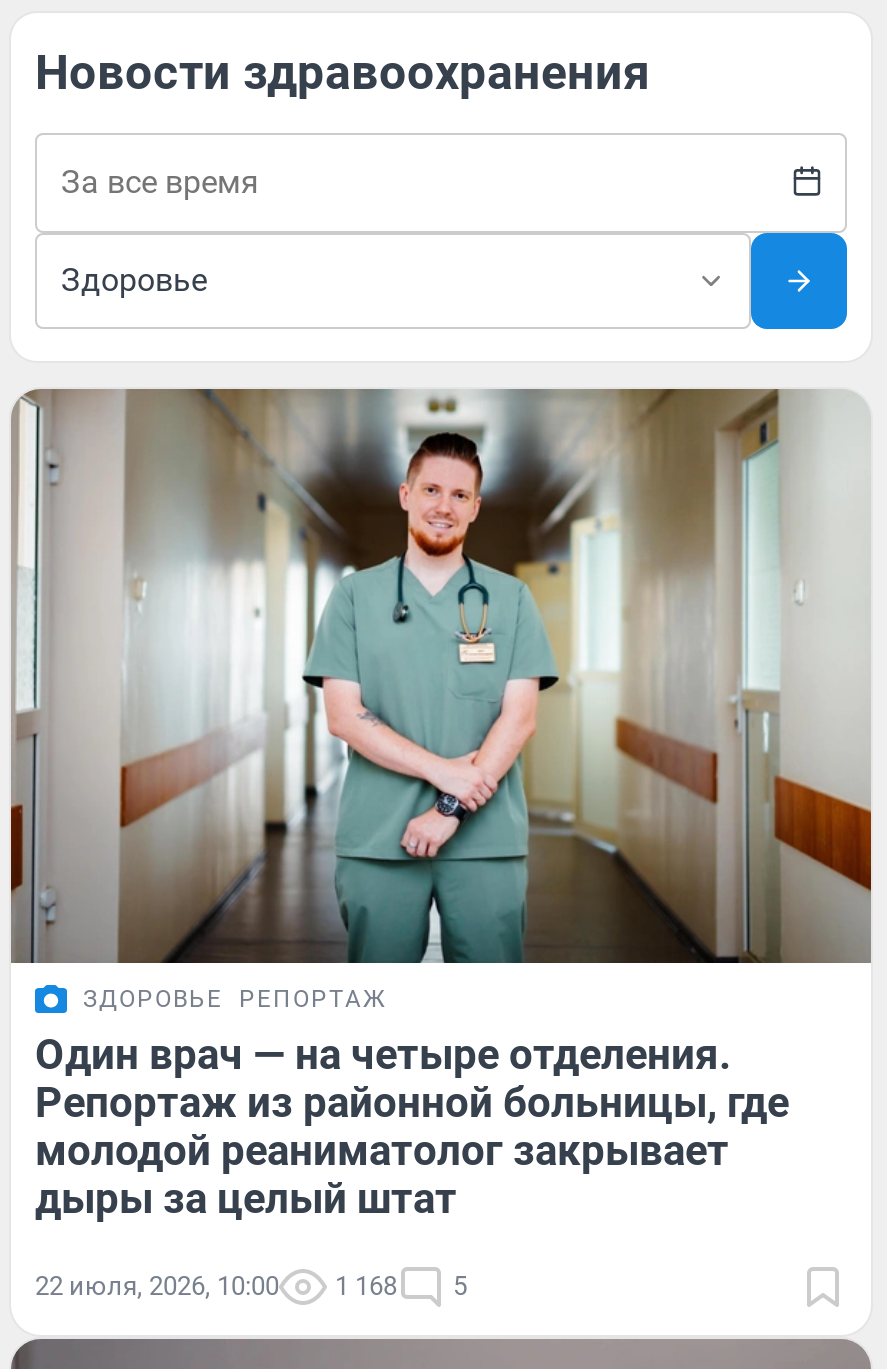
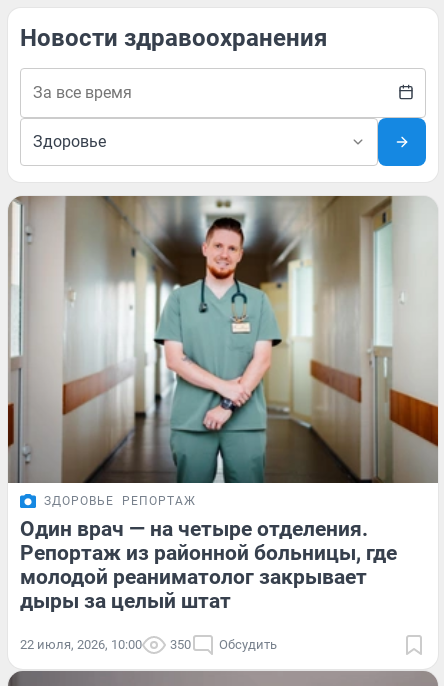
[335,1270,467,1300] 1 168 | 5 -> [170,637,277,652] 350 | Обсудить

